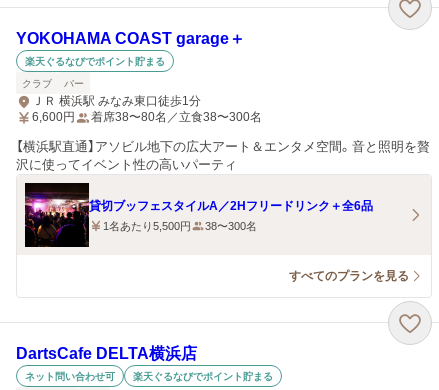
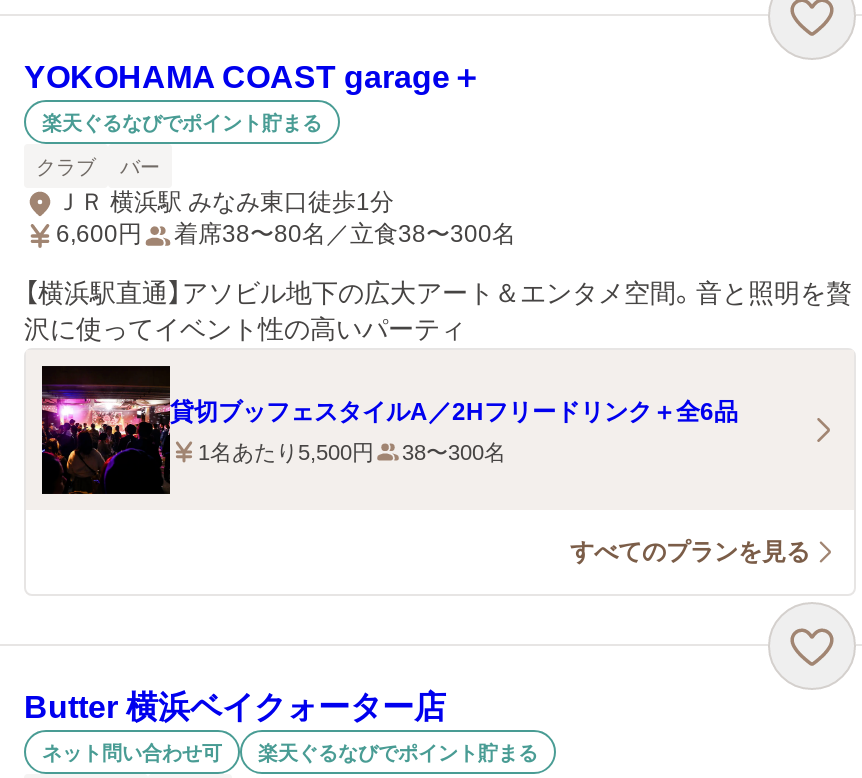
[16,345,197,362] DartsCafe DELTA横浜店 -> [24,690,446,724] Butter 横浜ベイクォーター店

